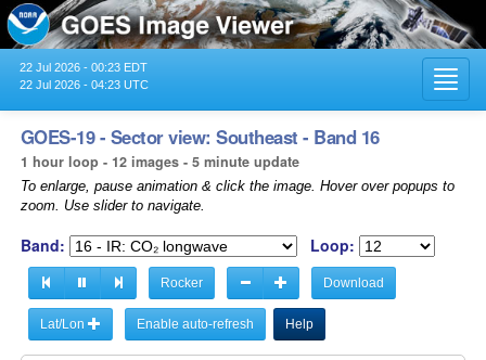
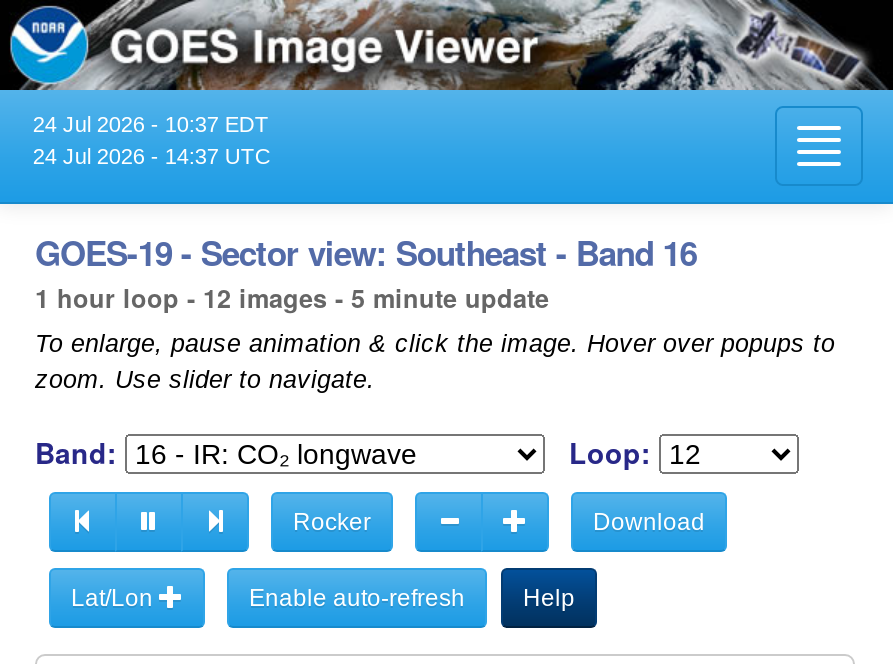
[19,61,147,74] 22 Jul 2026 - 00:23 EDT -> [33,112,269,136] 24 Jul 2026 - 10:37 EDT
[19,78,149,91] 22 Jul 2026 - 04:23 UTC -> [33,144,271,168] 24 Jul 2026 - 14:37 UTC

